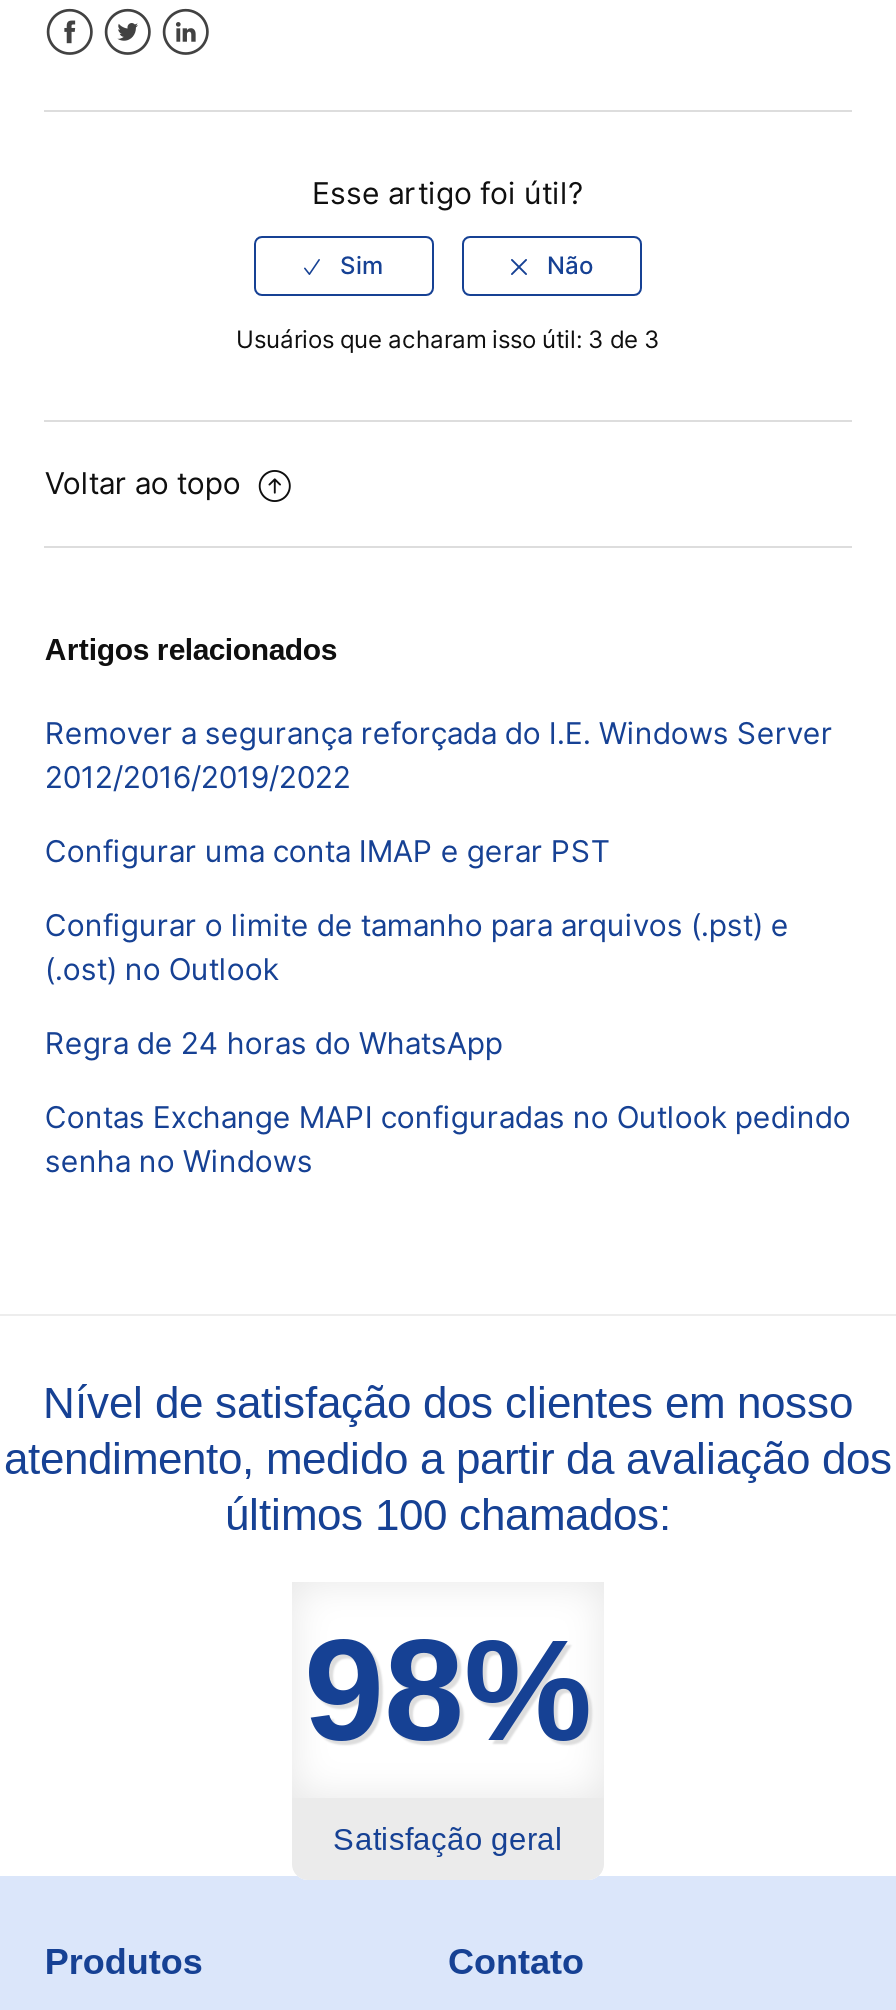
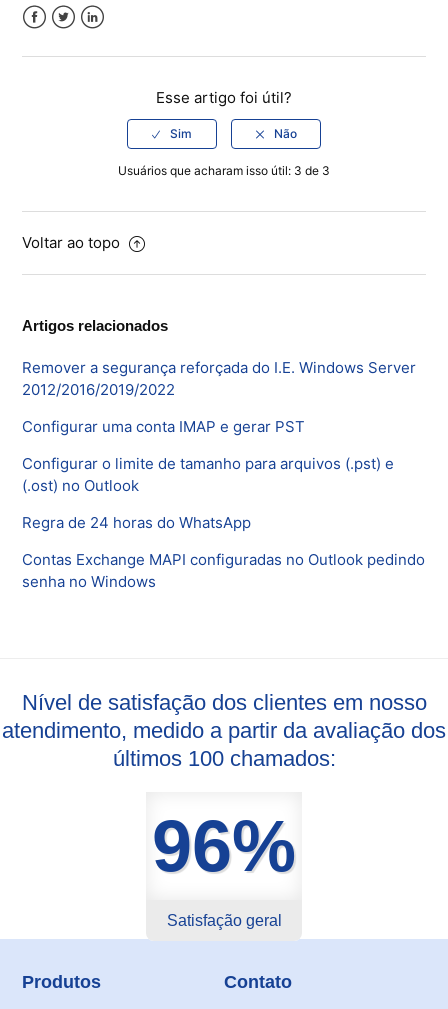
[304,1609,592,1769] 98% -> [152,805,296,885] 96%

